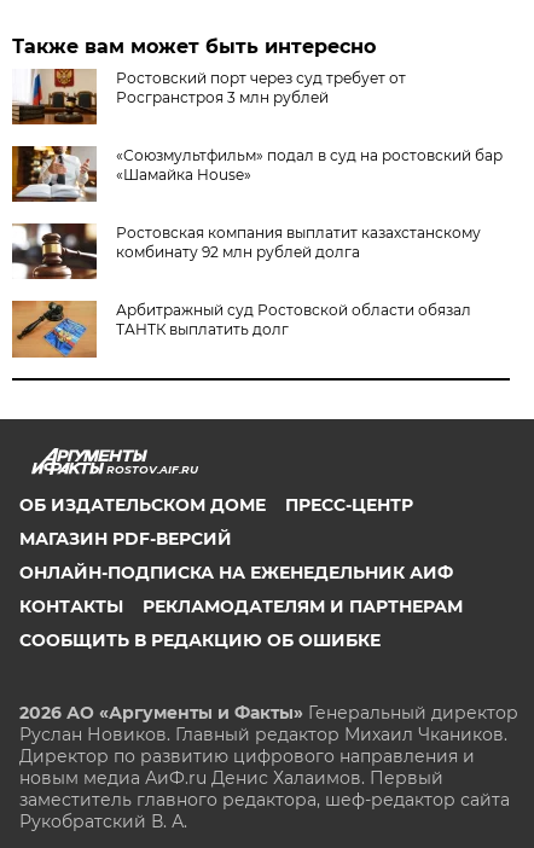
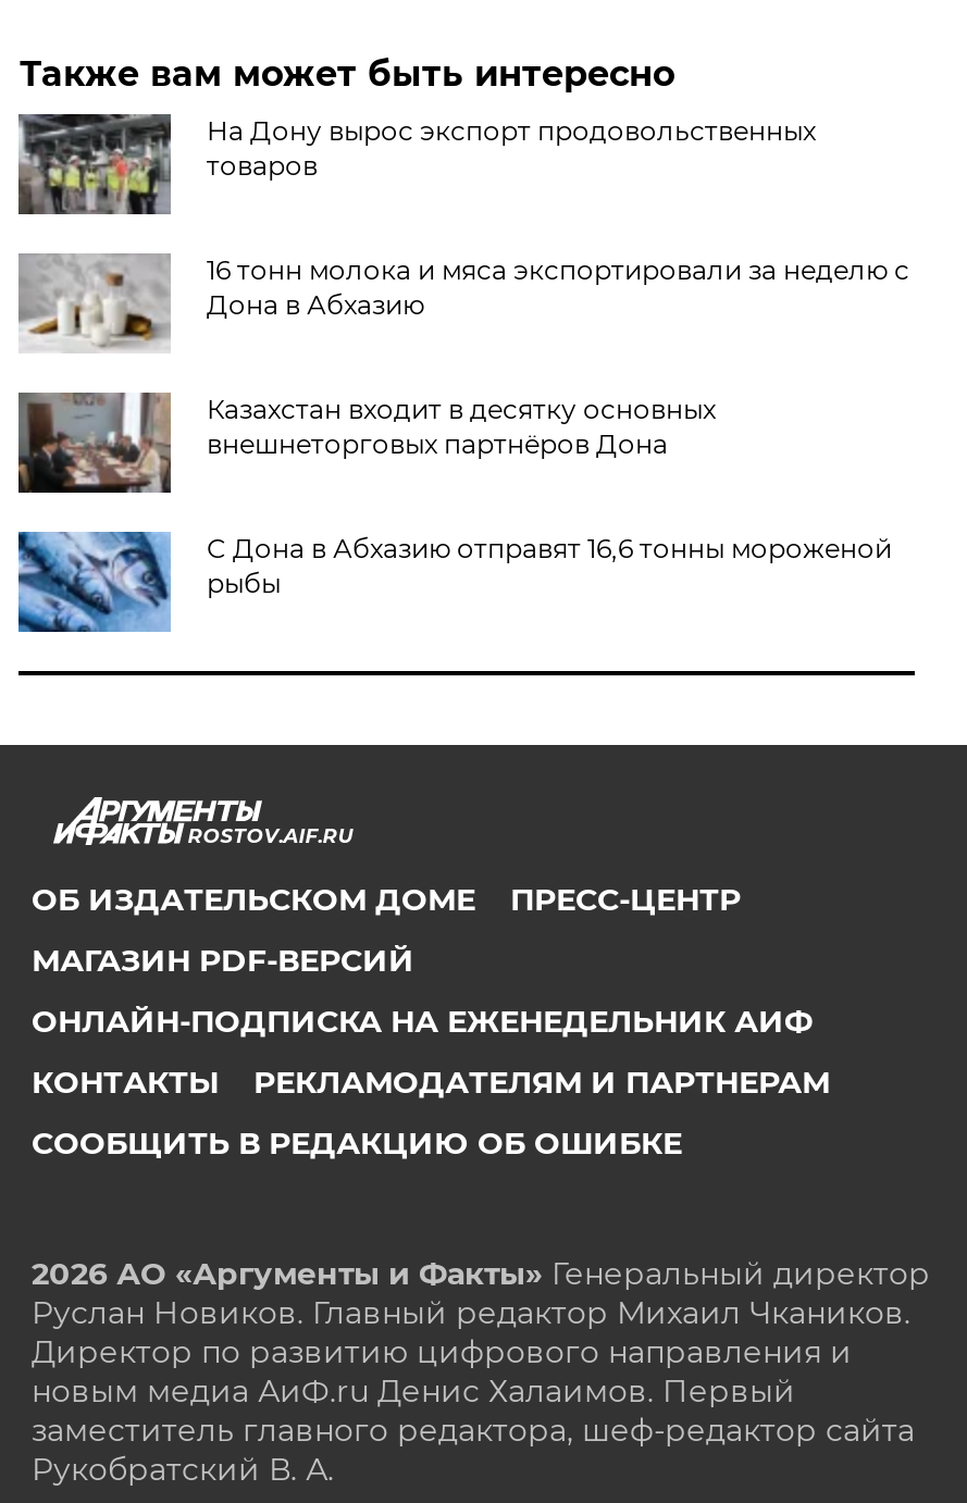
[12,68,406,126] [image] | Ростовский порт через суд требует от | Росгранстроя 3 млн рублей -> [16,112,816,216] [image] | На Дону вырос экспорт продовольственных | товаров
[11,145,503,203] [image] | «Союзмультфильм» подал в суд на ростовский бар | «Шамайка House» -> [16,253,909,353] [image] | 16 тонн молока и мяса экспортировали за неделю с | Дона в Абхазию
[12,222,481,280] [image] | Ростовская компания выплатит казахстанскому | комбинату 92 млн рублей долга -> [16,390,716,495] [image] | Казахстан входит в десятку основных | внешнеторговых партнёров Дона
[11,300,472,359] [image] | Арбитражный суд Ростовской области обязал | ТАНТК выплатить долг -> [16,530,892,634] [image] | С Дона в Абхазию отправят 16,6 тонны мороженой | рыбы

